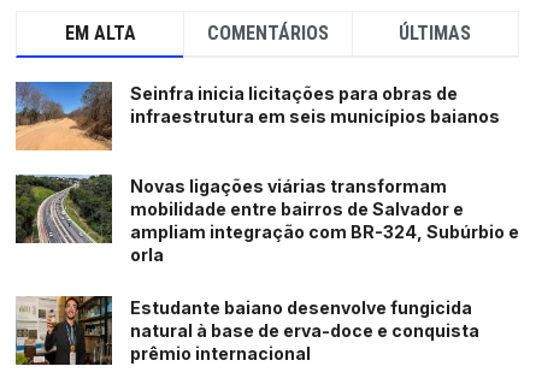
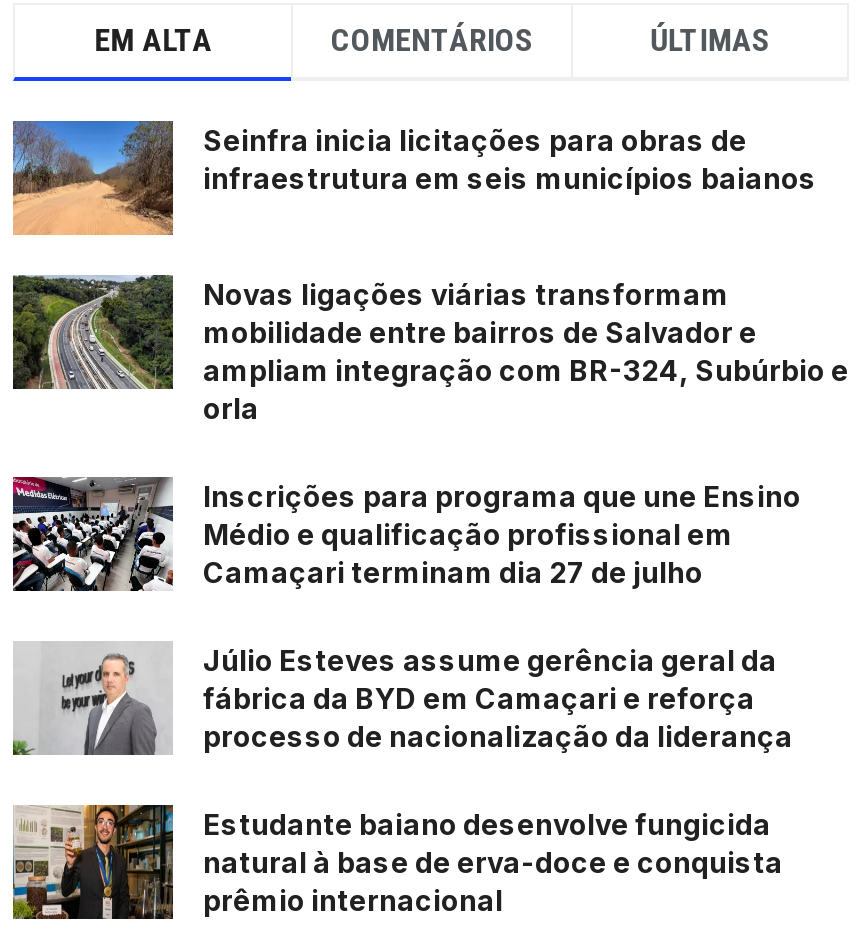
none -> [11,475,801,753] [image] | Inscrições para programa que une Ensino | Médio e qualificação profissional em | Camaçari terminam dia 27 de julho | Júlio Esteves assume gerência geral da | fábrica da BYD em Camaçari e reforça | processo de nacionalização da liderança
none -> [11,641,173,757] [image]

